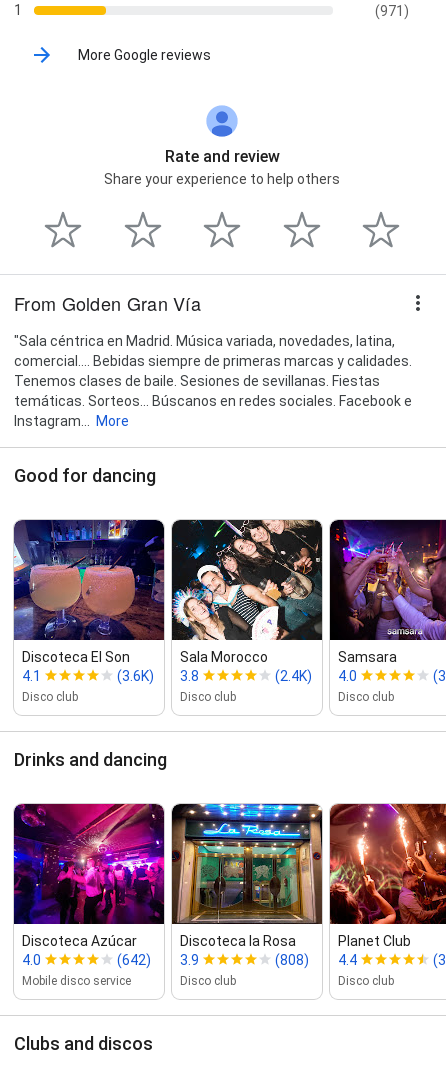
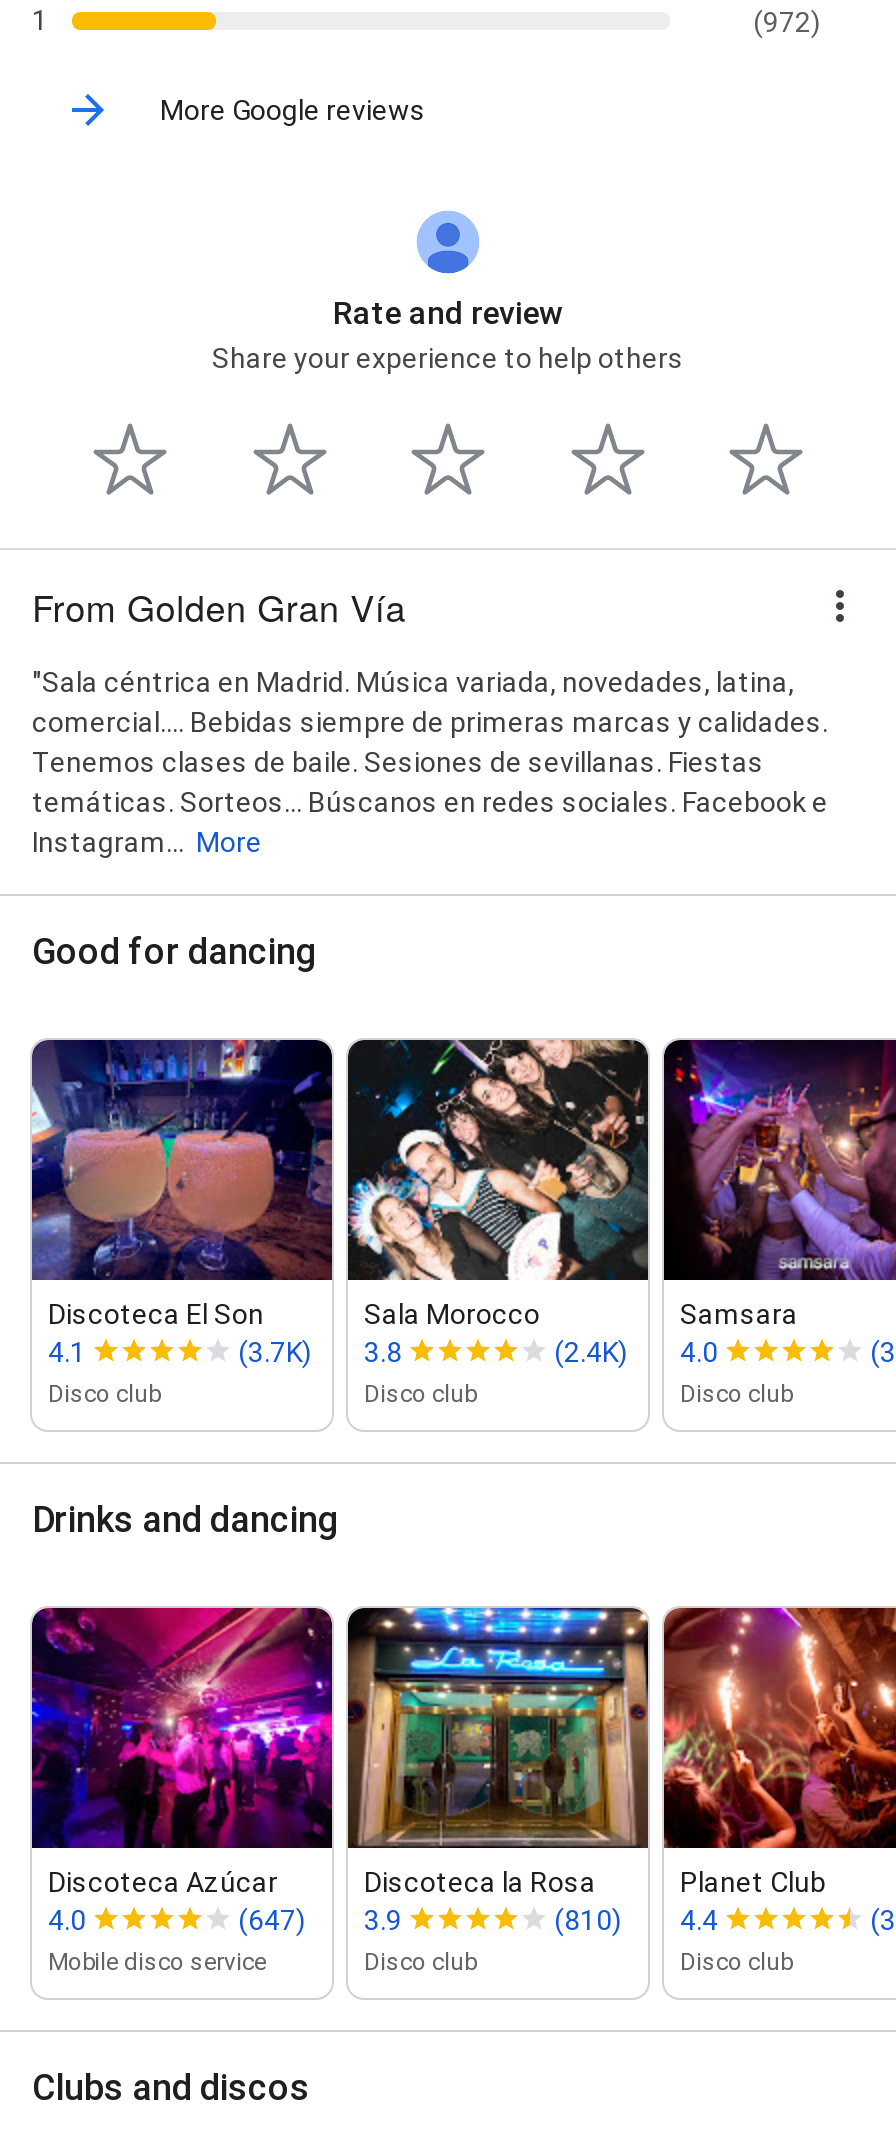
[374,3,408,19] (971) -> [753,5,821,37] (972)
[117,668,199,684] (3.6K) 3.8 -> [238,1335,402,1367] (3.7K) 3.8
[117,952,199,968] (642) 3.9 -> [238,1903,402,1935] (647) 3.9
[275,952,357,968] (808) 4.4 -> [554,1903,718,1935] (810) 4.4

